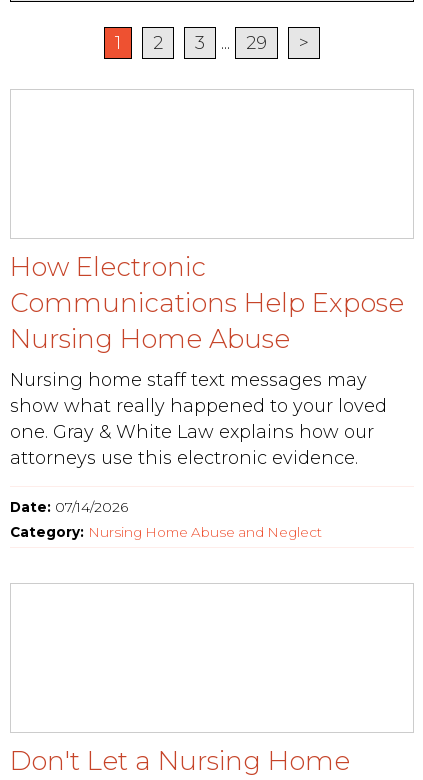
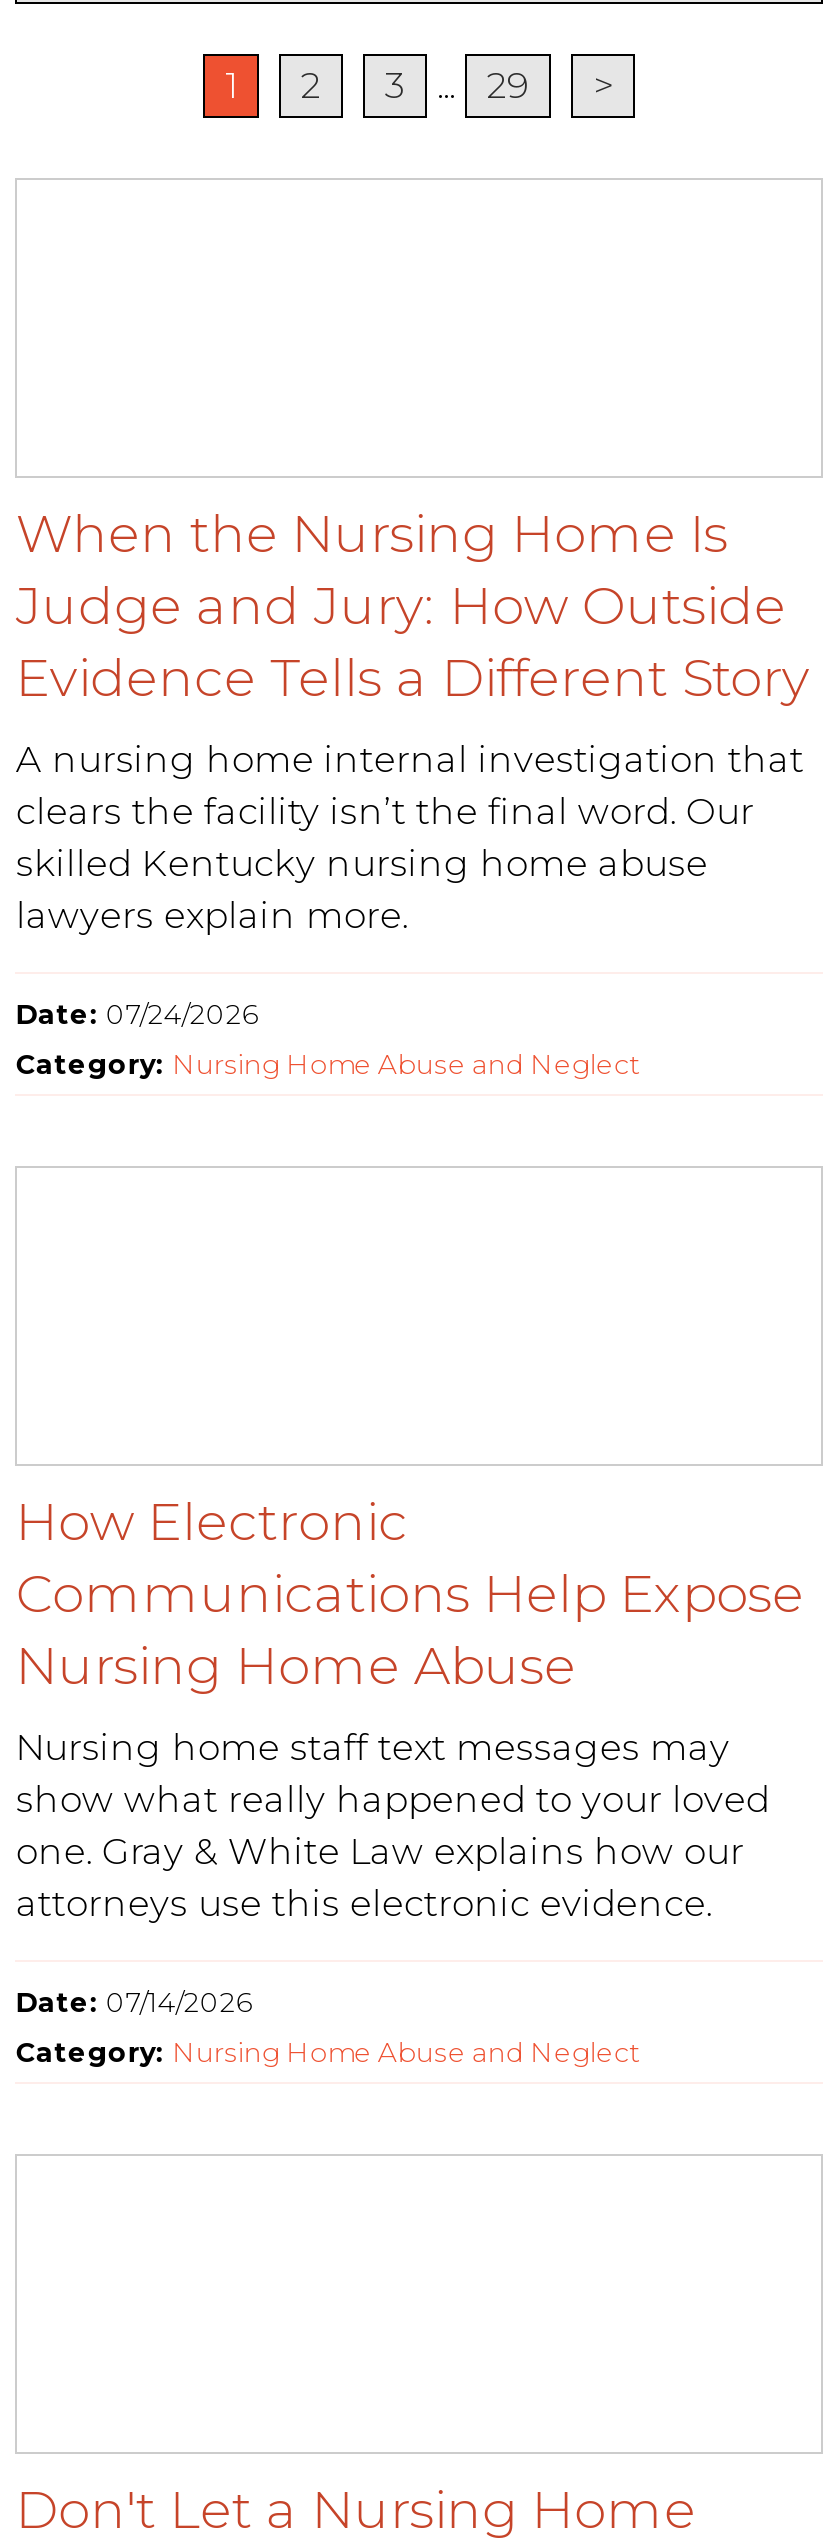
none -> [16,503,810,1081] When the Nursing Home Is | Judge and Jury: How Outside | Evidence Tells a Different Story | A nursing home internal investigation that | clears the facility isn’t the final word. Our | skilled Kentucky nursing home abuse | lawyers explain more. | Date: 07/24/2026 | Category: Nursing Home Abuse and Neglect

